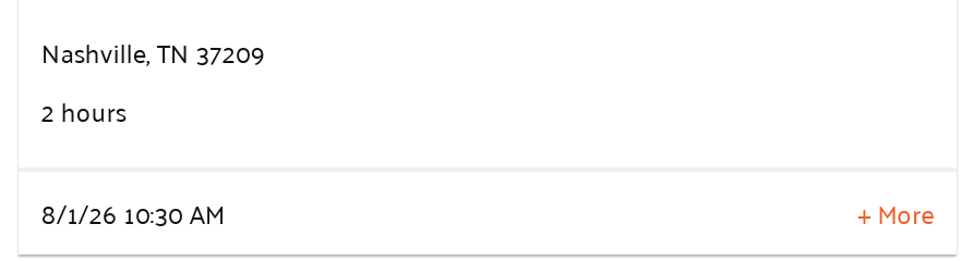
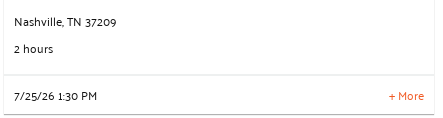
[41,190,224,238] 8/1/26 10:30 AM -> [14,84,97,106] 7/25/26 1:30 PM

